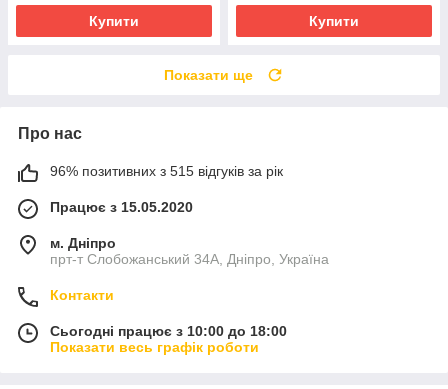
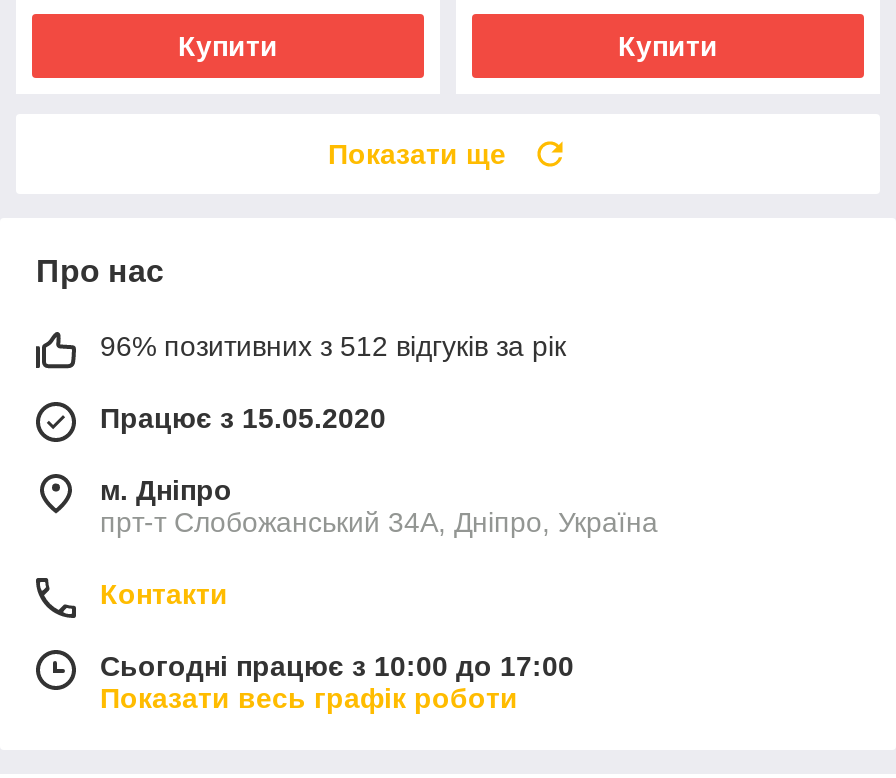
[50,163,283,179] 96% позитивних з 515 відгуків за рік -> [100,330,566,362] 96% позитивних з 512 відгуків за рік
[50,323,287,339] Сьогодні працює з 10:00 до 18:00 -> [100,650,574,682] Сьогодні працює з 10:00 до 17:00

